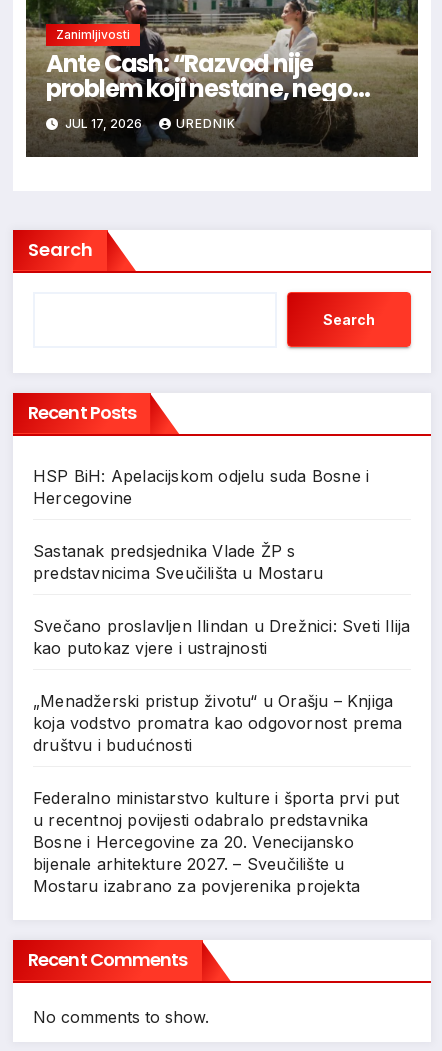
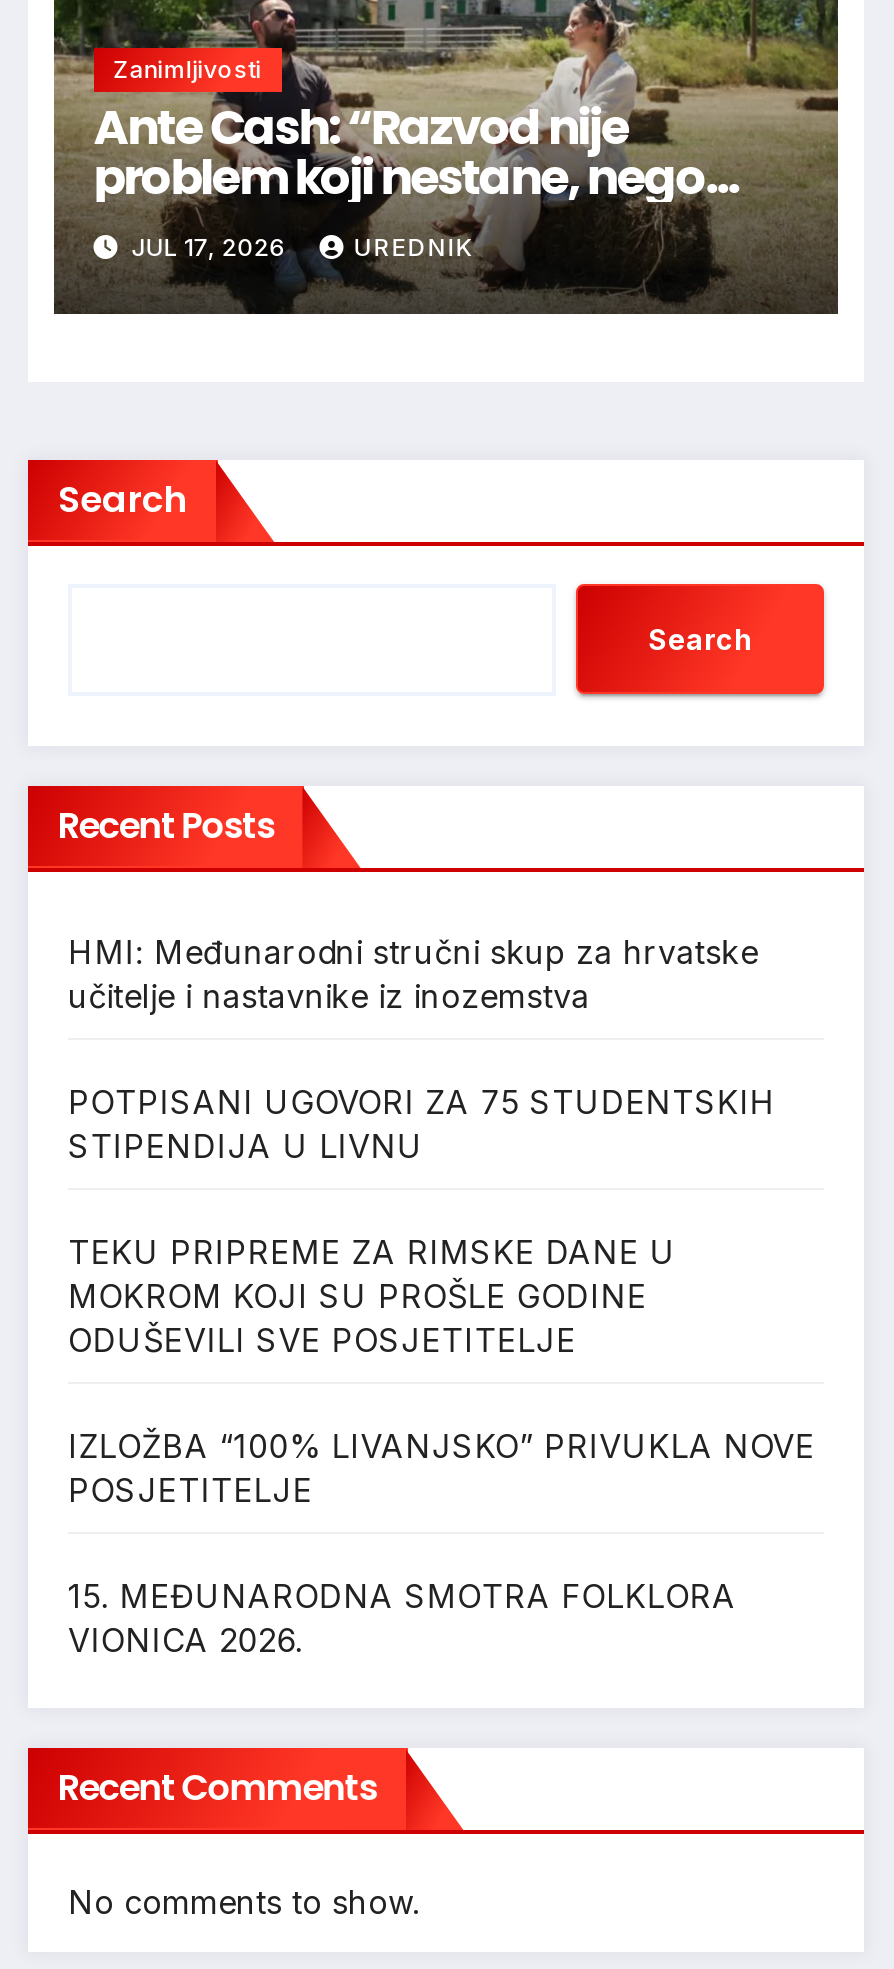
[33,466,369,508] HSP BiH: Apelacijskom odjelu suda Bosne i | Hercegovine -> [68,933,758,1017] HMI: Međunarodni stručni skup za hrvatske | učitelje i nastavnike iz inozemstva
[33,541,323,583] Sastanak predsjednika Vlade ŽP s | predstavnicima Sveučilišta u Mostaru -> [68,1083,776,1167] POTPISANI UGOVORI ZA 75 STUDENTSKIH | STIPENDIJA U LIVNU
[33,616,410,658] Svečano proslavljen Ilindan u Drežnici: Sveti Ilija | kao putokaz vjere i ustrajnosti -> [68,1233,676,1361] TEKU PRIPREME ZA RIMSKE DANE U | MOKROM KOJI SU PROŠLE GODINE | ODUŠEVILI SVE POSJETITELJE
[33,691,403,755] „Menadžerski pristup životu“ u Orašju – Knjiga | koja vodstvo promatra kao odgovornost prema | društvu i budućnosti -> [68,1427,815,1511] IZLOŽBA “100% LIVANJSKO” PRIVUKLA NOVE | POSJETITELJE
[33,788,400,896] Federalno ministarstvo kulture i športa prvi put | u recentnoj povijesti odabralo predstavnika | Bosne i Hercegovine za 20. Venecijansko | bijenale arhitekture 2027. – Sveučilište u | Mostaru izabrano za povjerenika projekta -> [68,1577,736,1661] 15. MEĐUNARODNA SMOTRA FOLKLORA | VIONICA 2026.

